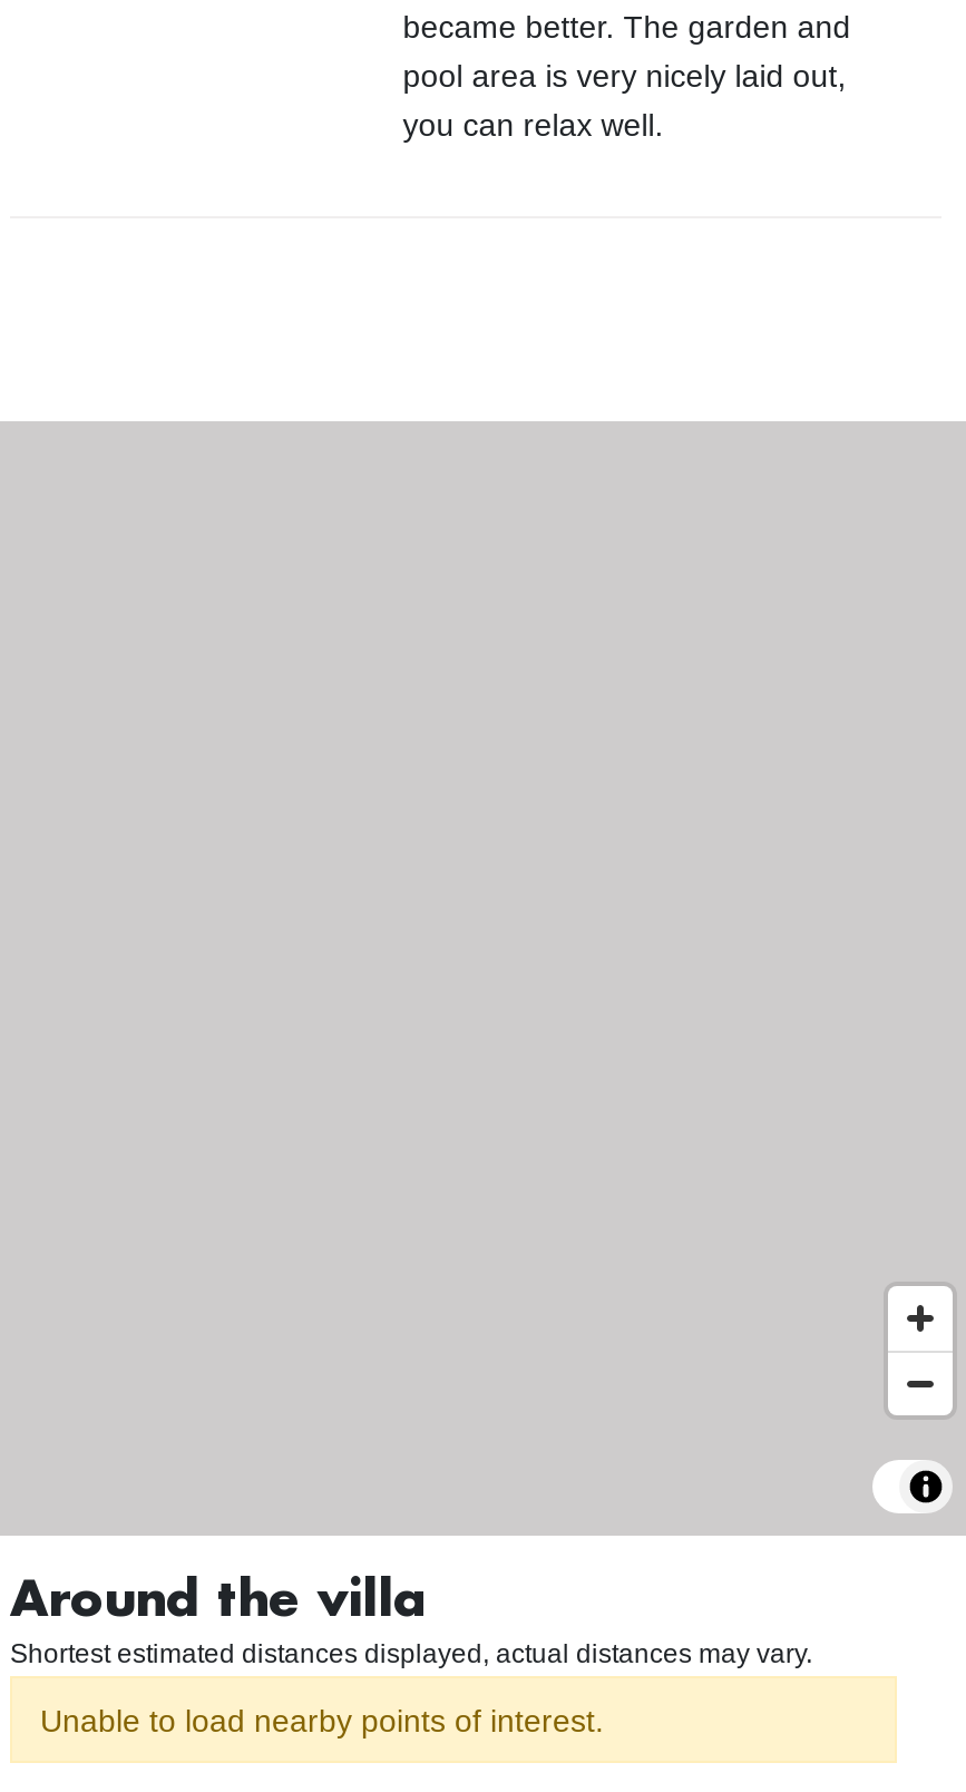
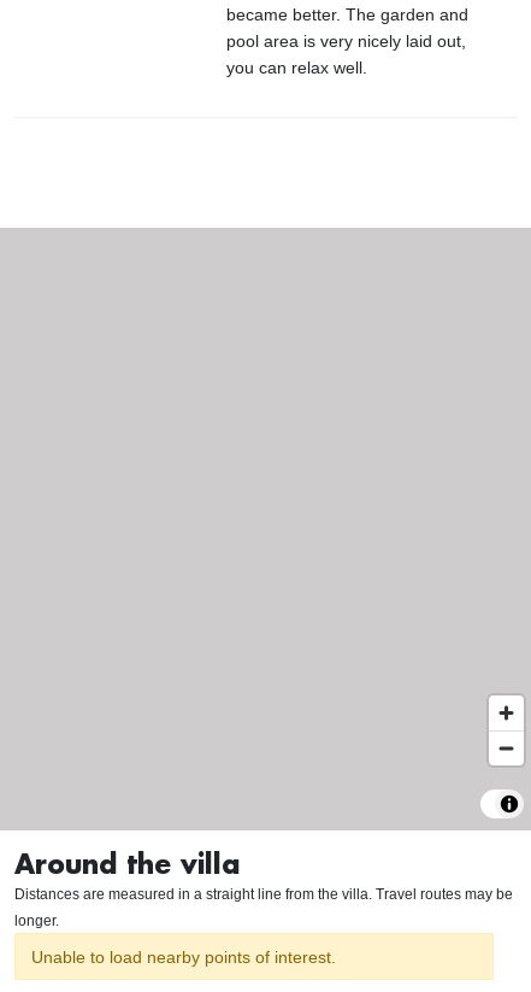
[10,1638,812,1670] Shortest estimated distances displayed, actual distances may vary. -> [14,886,513,929] Distances are measured in a straight line from the villa. Travel routes may be | longer.

